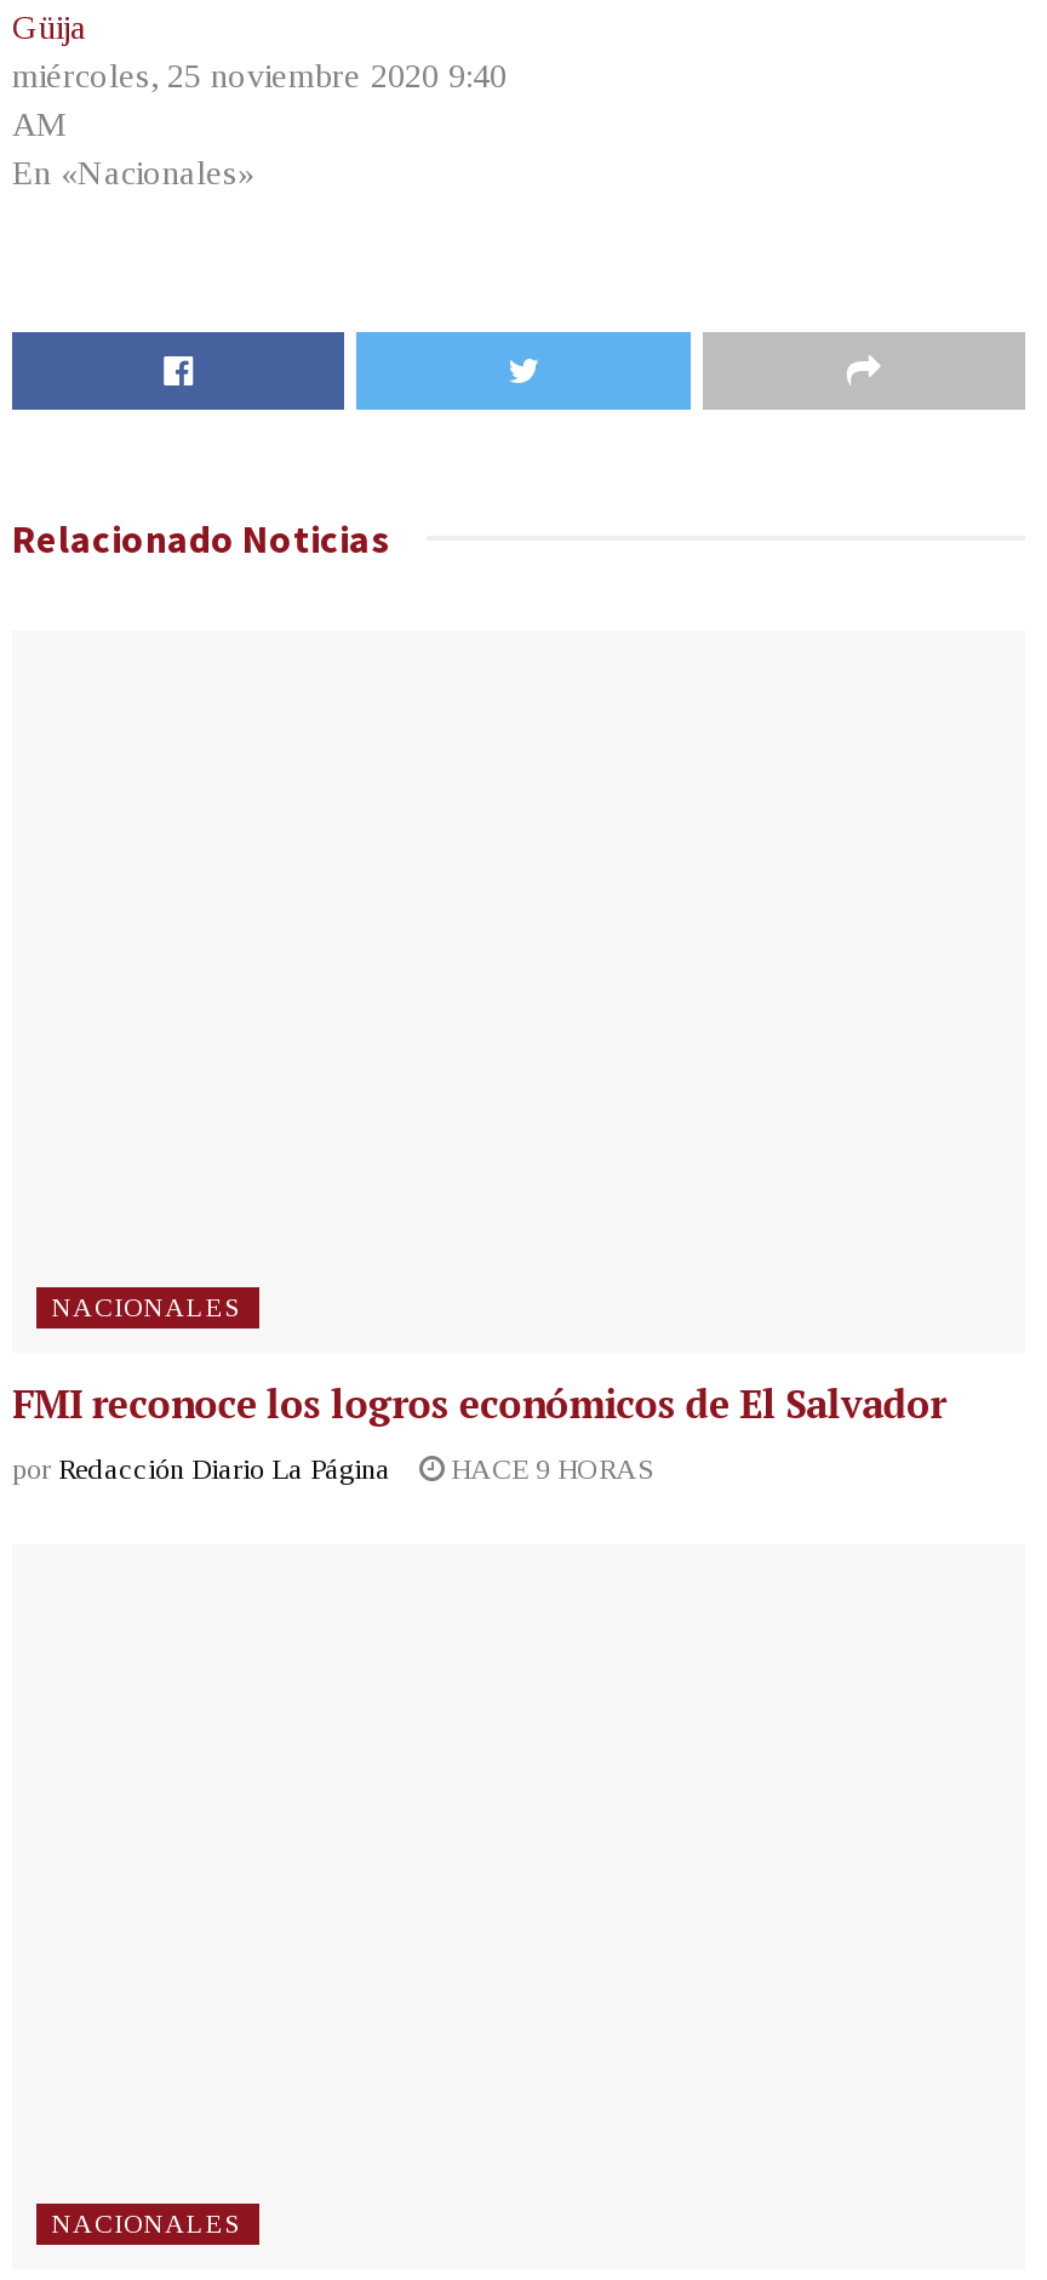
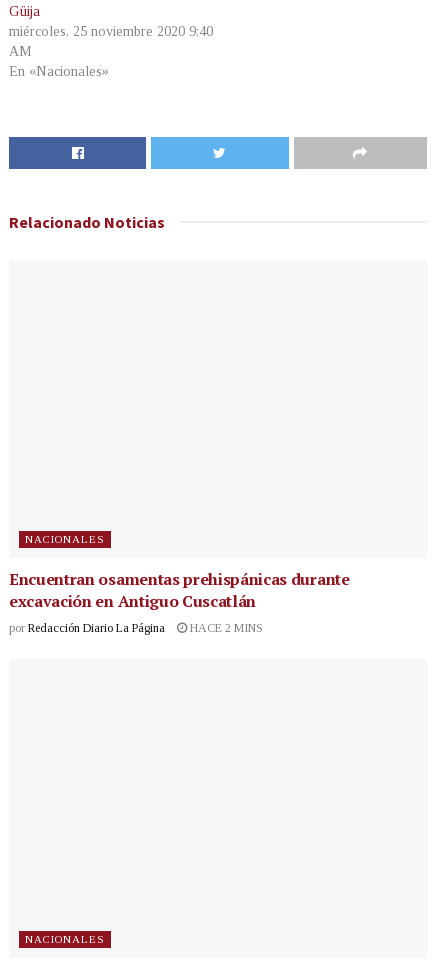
[12,1378,946,1431] FMI reconoce los logros económicos de El Salvador -> [9,568,350,612] Encuentran osamentas prehispánicas durante | excavación en Antiguo Cuscatlán
[12,1453,654,1487] por Redacción Diario La Página HACE 9 HORAS -> [9,621,263,635] por Redacción Diario La Página HACE 2 MINS

